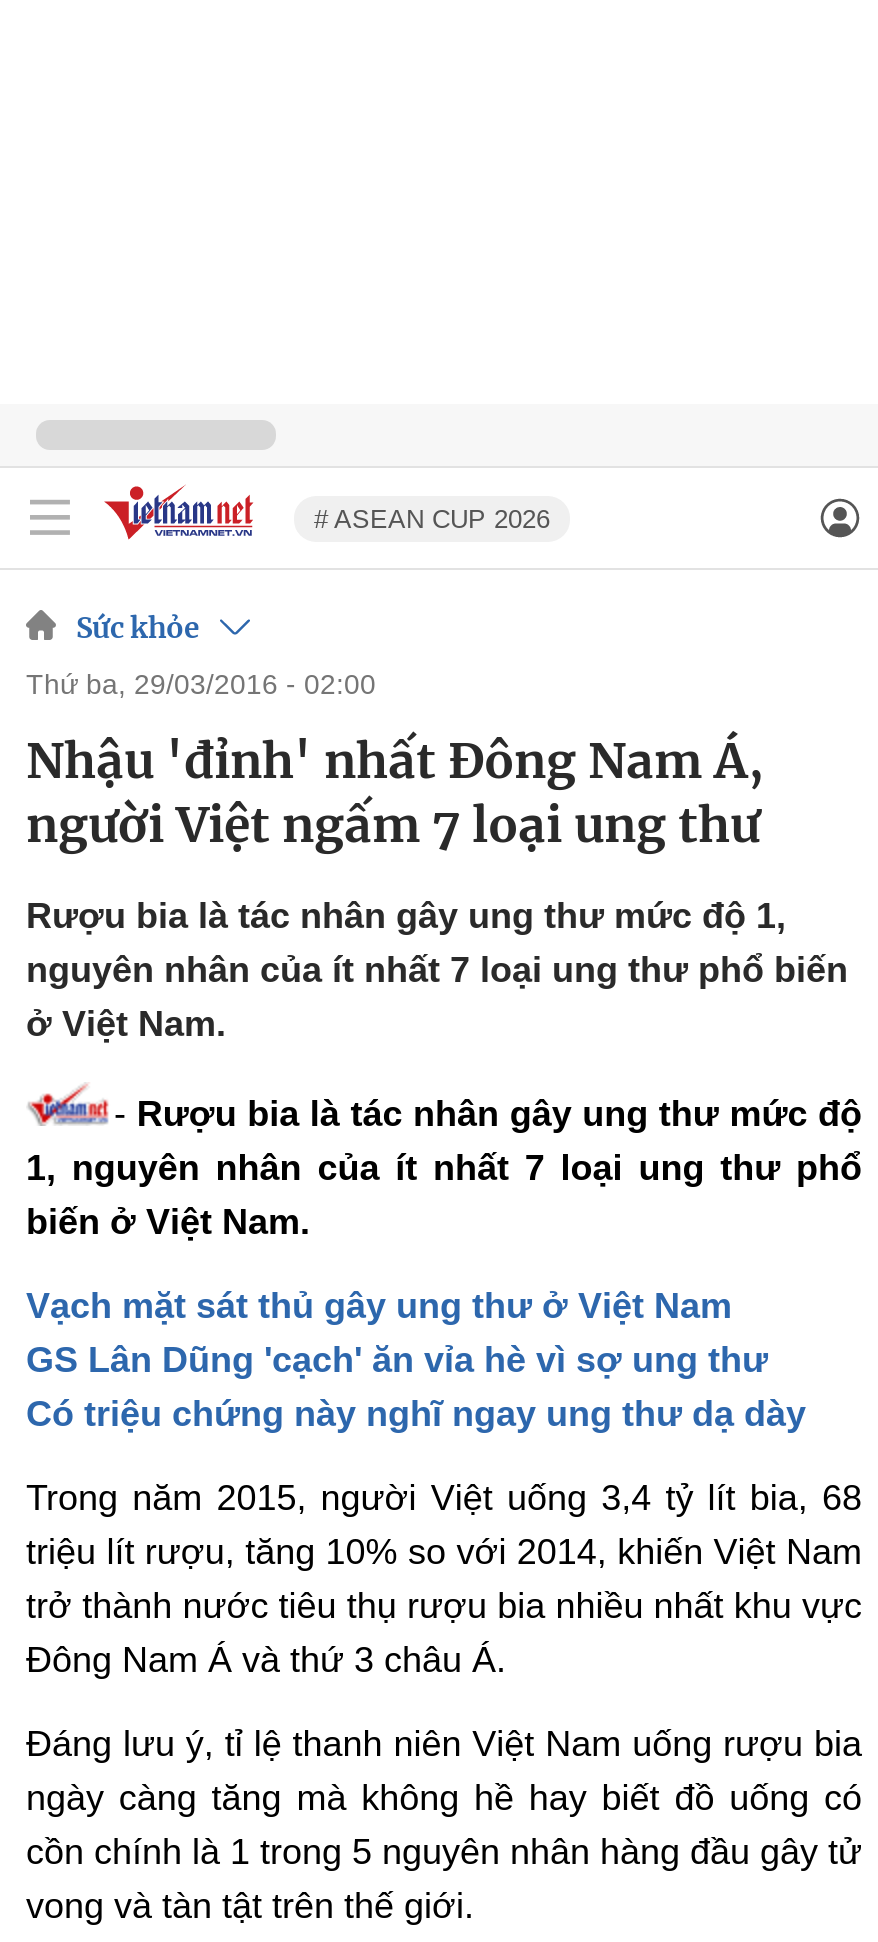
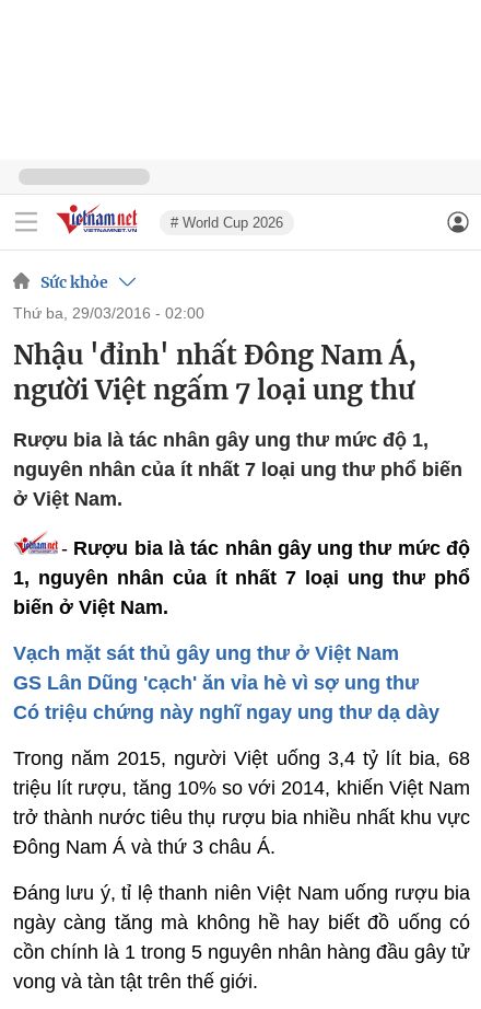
[314,503,550,533] # ASEAN CUP 2026 -> [171,214,283,230] # World Cup 2026

